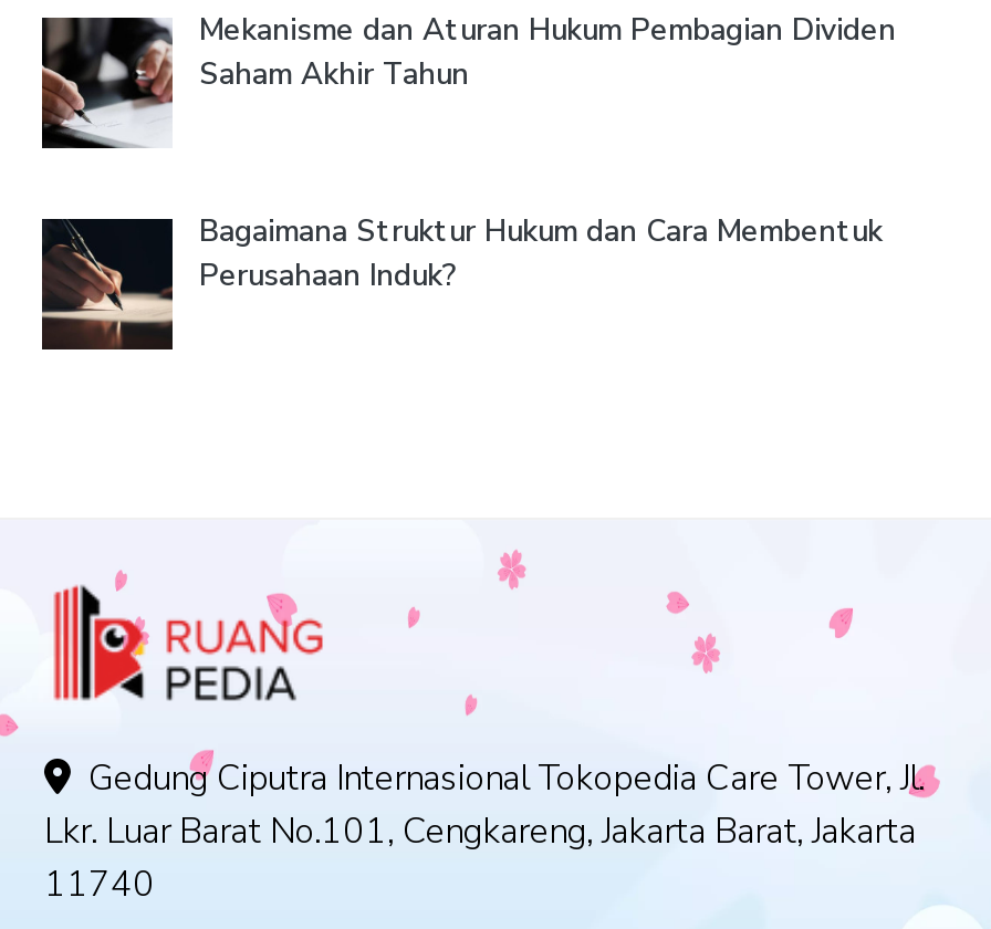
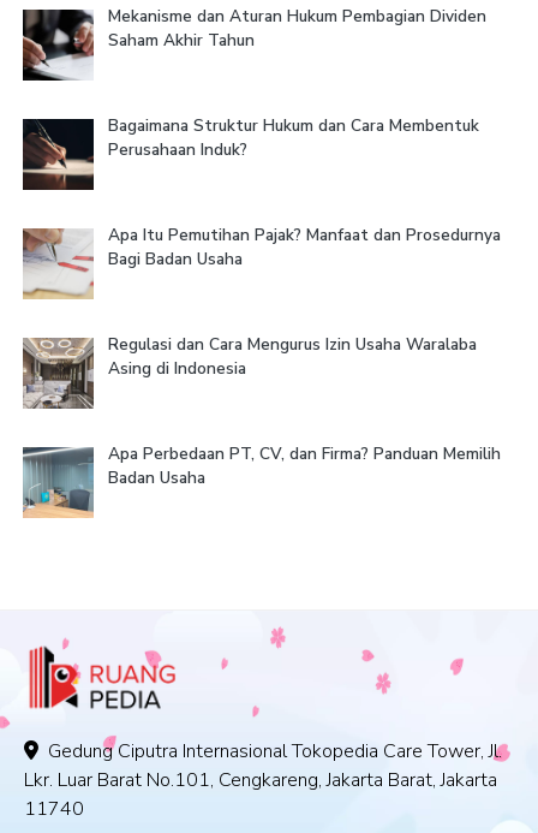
none -> [22,223,501,301] [image] | Apa Itu Pemutihan Pajak? Manfaat dan Prosedurnya | Bagi Badan Usaha
none -> [22,332,477,410] [image] | Regulasi dan Cara Mengurus Izin Usaha Waralaba | Asing di Indonesia
none -> [22,442,501,518] [image] | Apa Perbedaan PT, CV, dan Firma? Panduan Memilih | Badan Usaha

